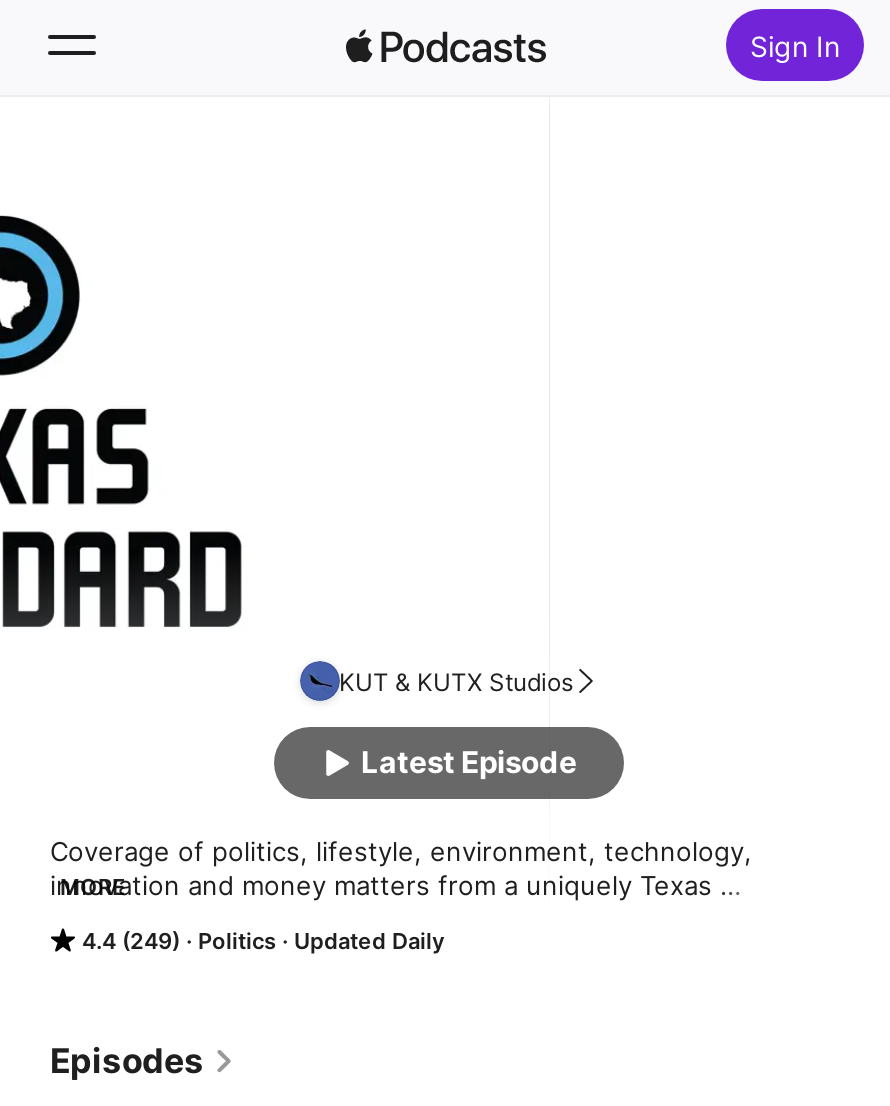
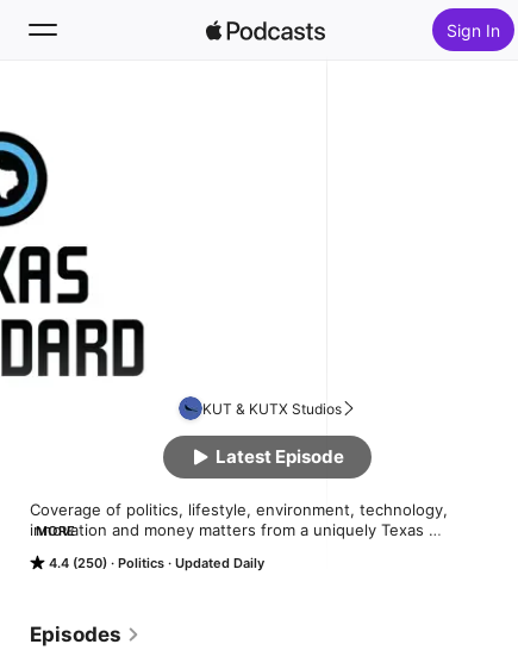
[82,927,444,955] 4.4 (249) Politics Updated Daily -> [49,555,264,571] 4.4 (250) Politics Updated Daily

